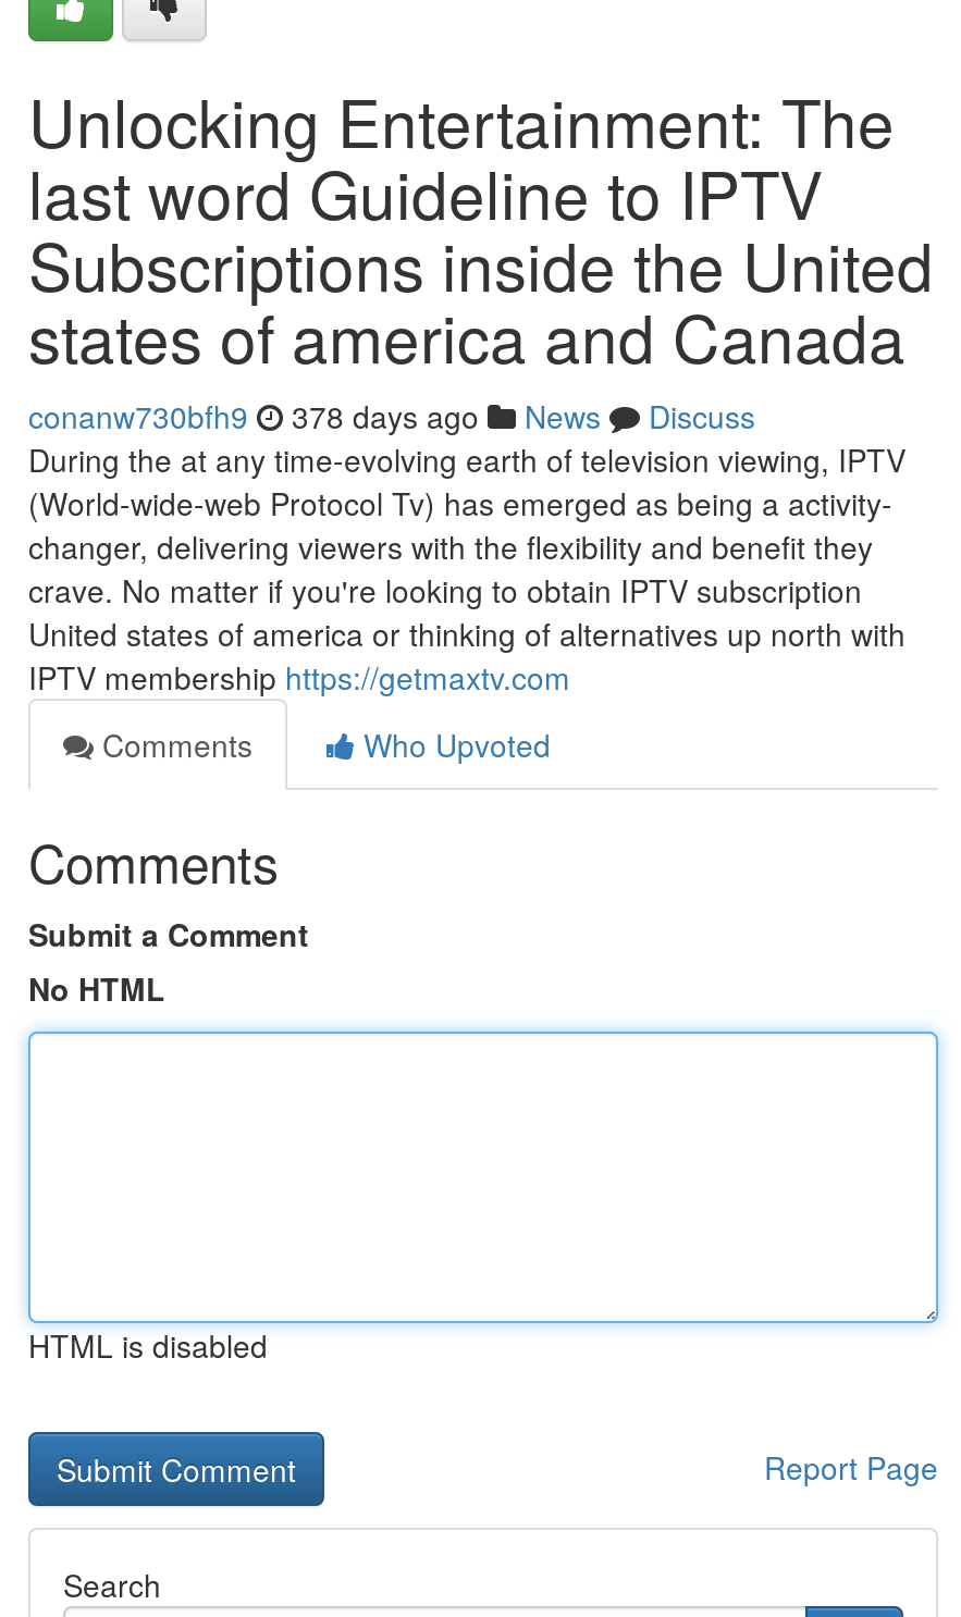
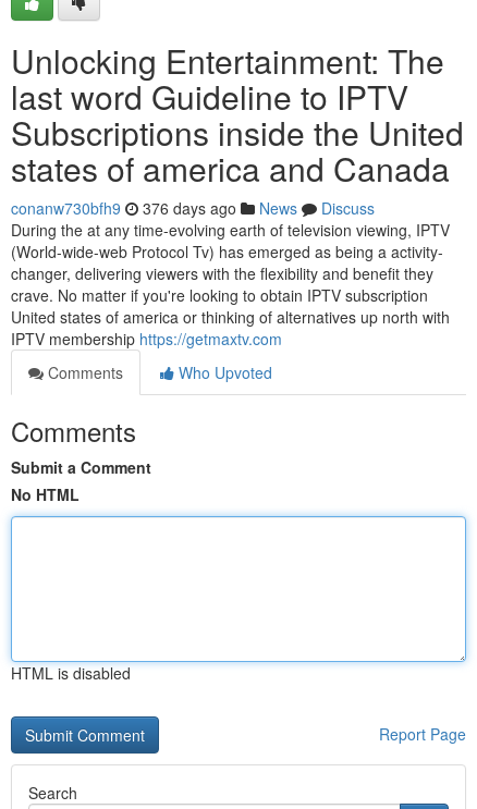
[28,394,755,437] conanw730bfh9 378 days ago News Discuss -> [11,197,375,219] conanw730bfh9 376 days ago News Discuss

